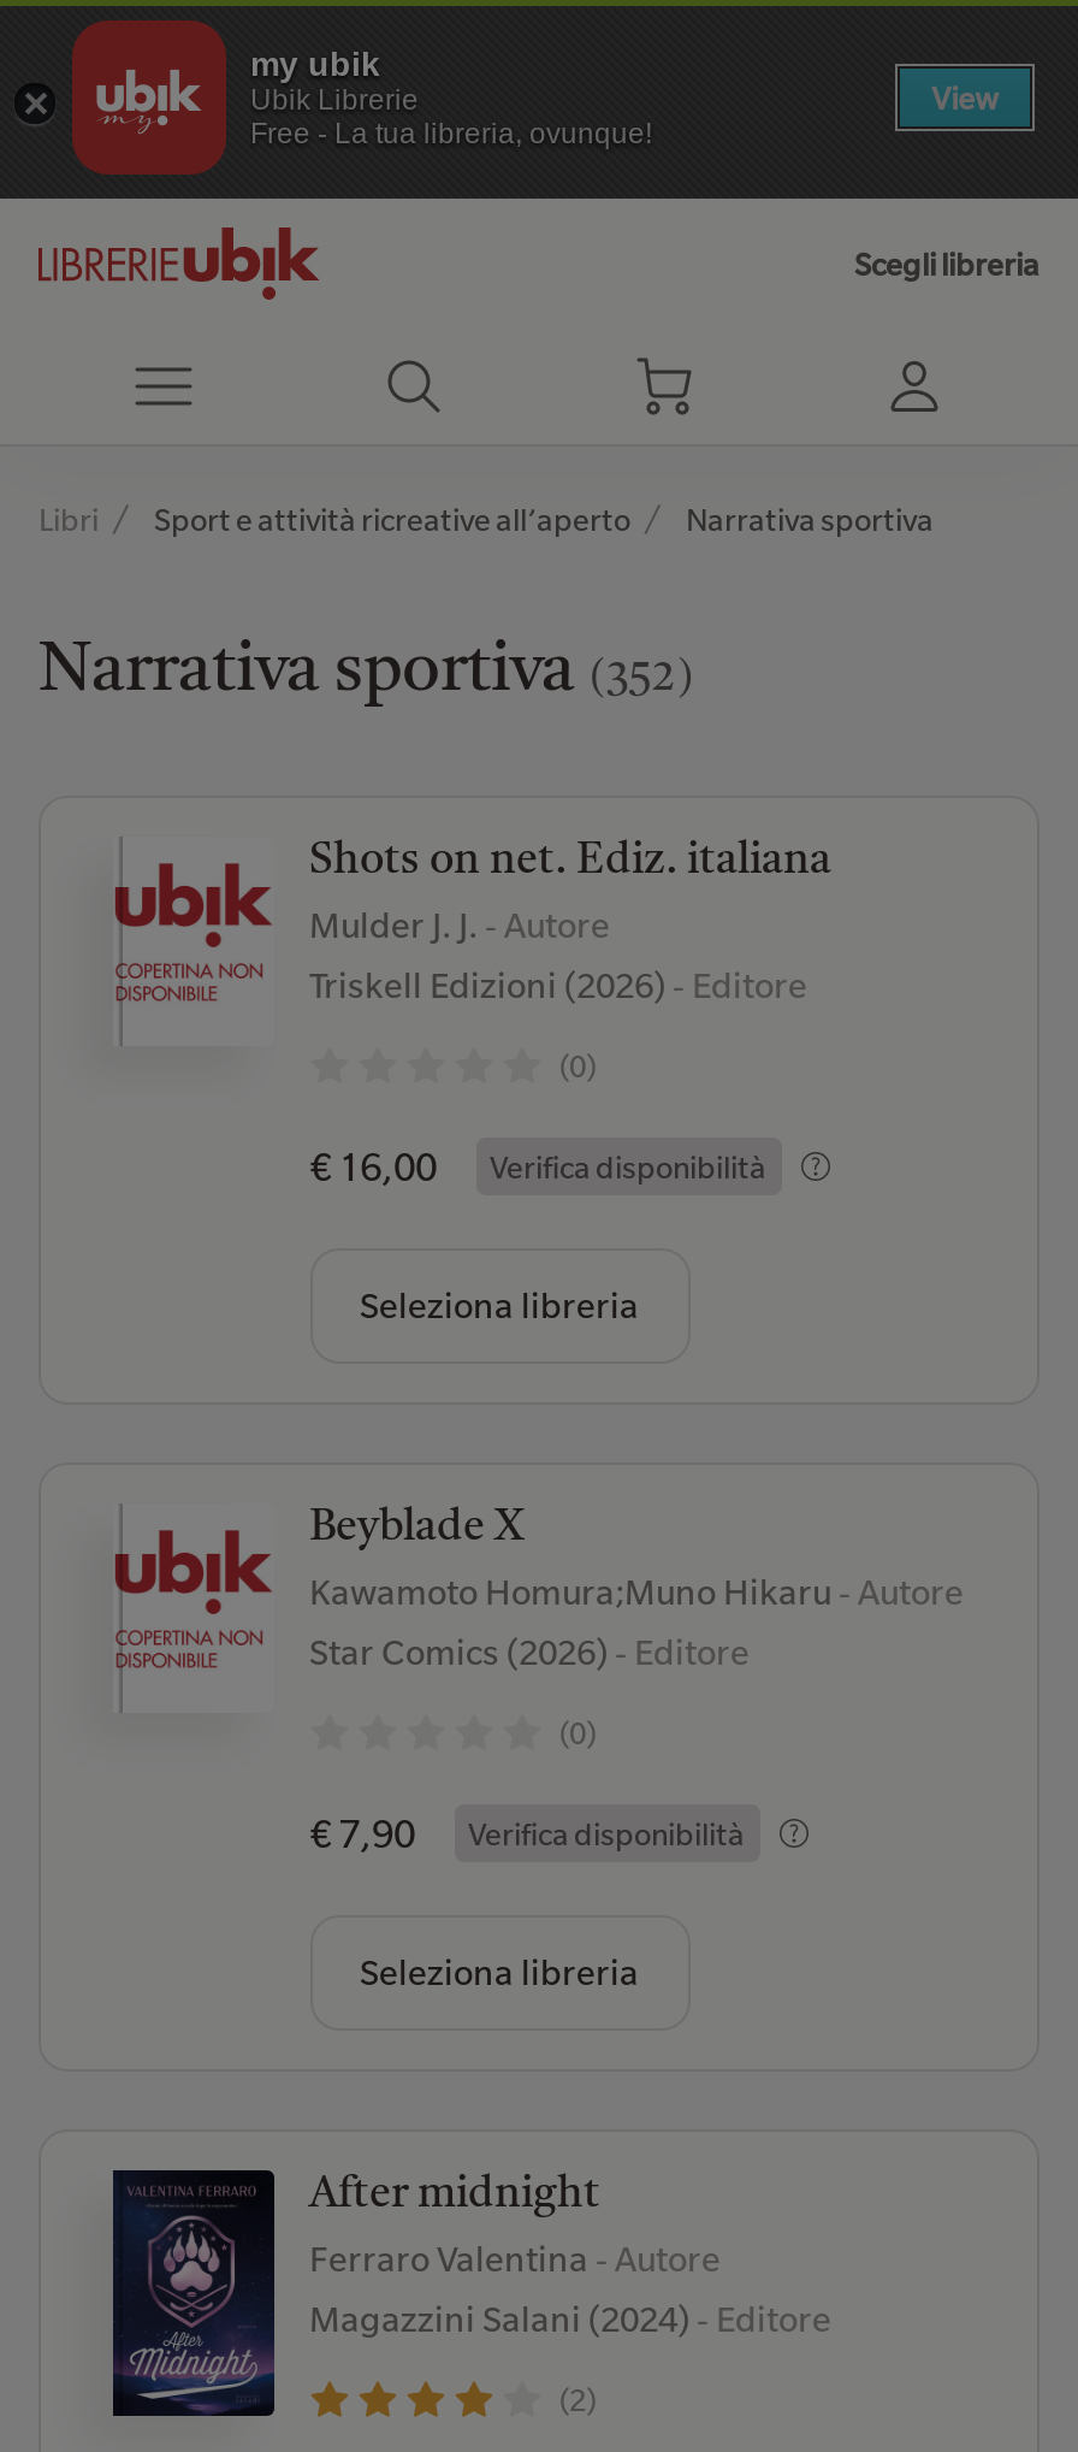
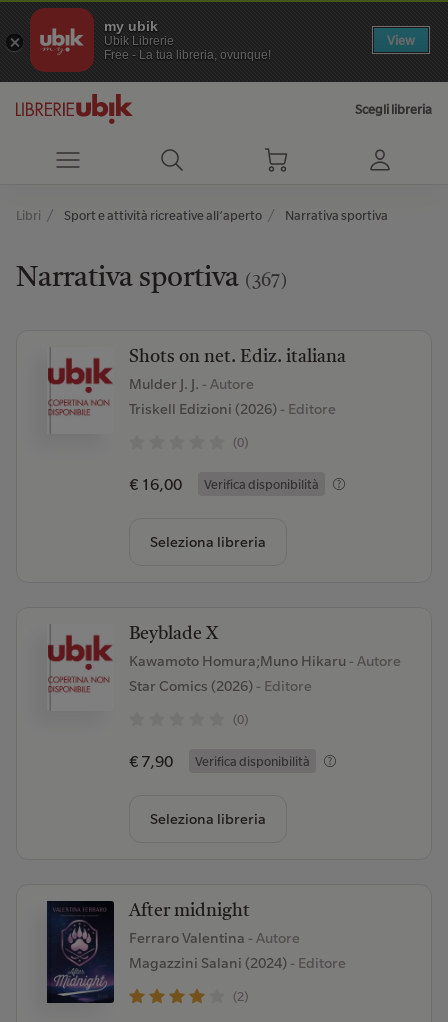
[38,639,693,707] Narrativa sportiva (352) -> [16,265,287,293] Narrativa sportiva (367)

